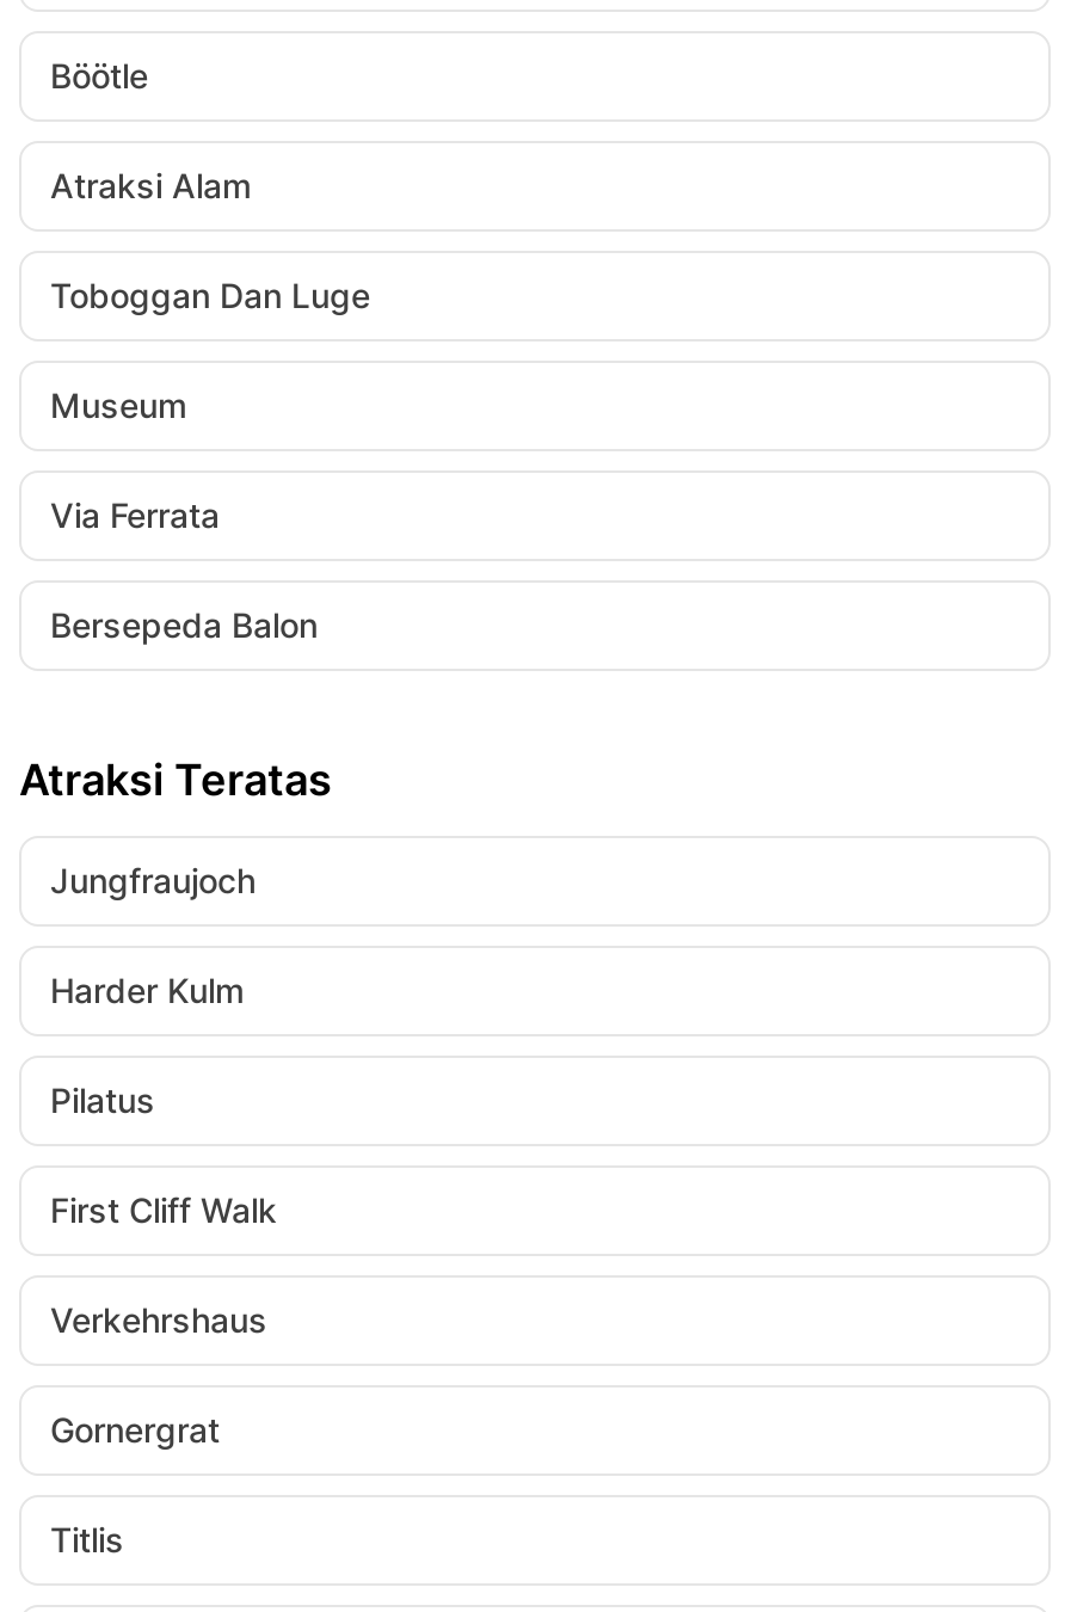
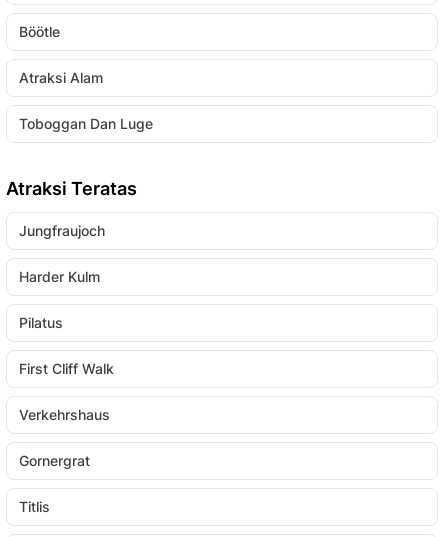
[50,384,318,645] Museum | Via Ferrata | Bersepeda Balon -> none

